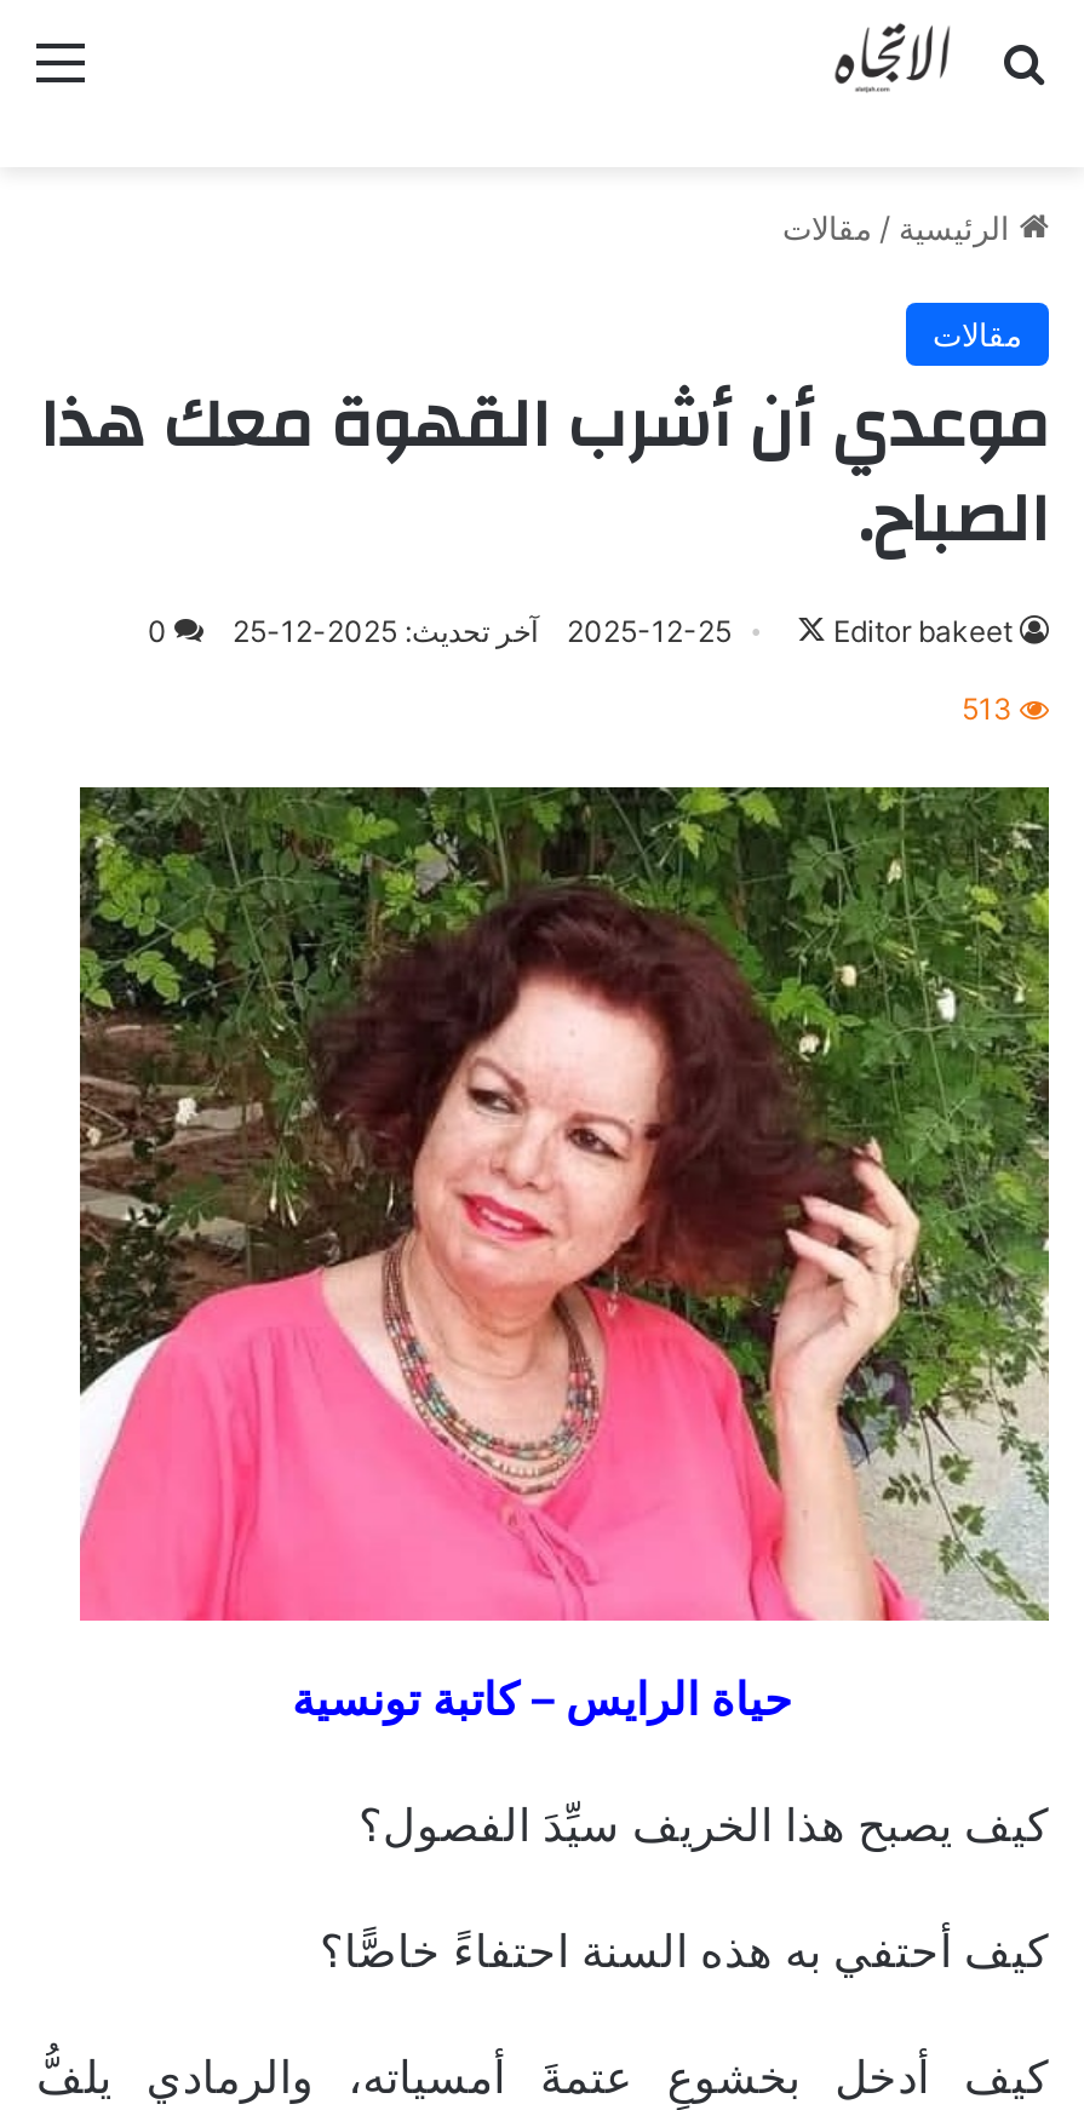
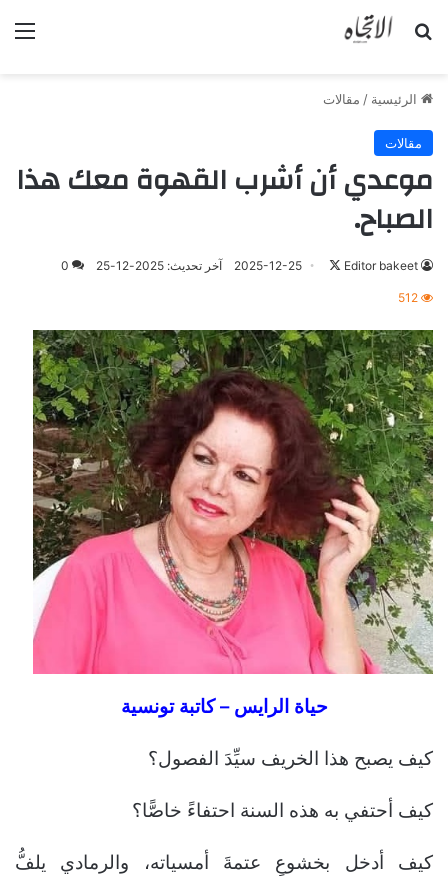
[962,690,1013,727] 513 -> [398,290,418,305] 512

